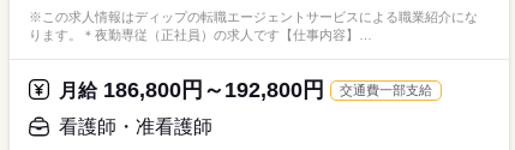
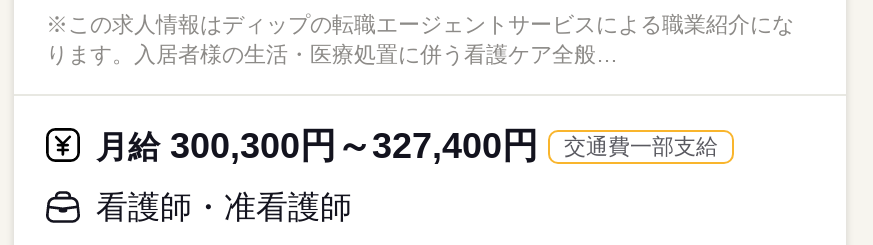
[29,28,372,42] ります。＊夜勤専従（正社員）の求人です【仕事内容】… -> [46,42,618,66] ります。入居者様の生活・医療処置に併う看護ケア全般…
[59,78,432,102] 月給186,800円～192,800円 交通費一部支給 -> [96,126,718,166] 月給300,300円～327,400円 交通費一部支給

